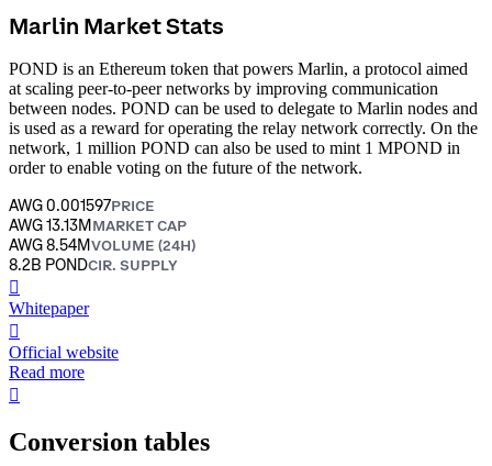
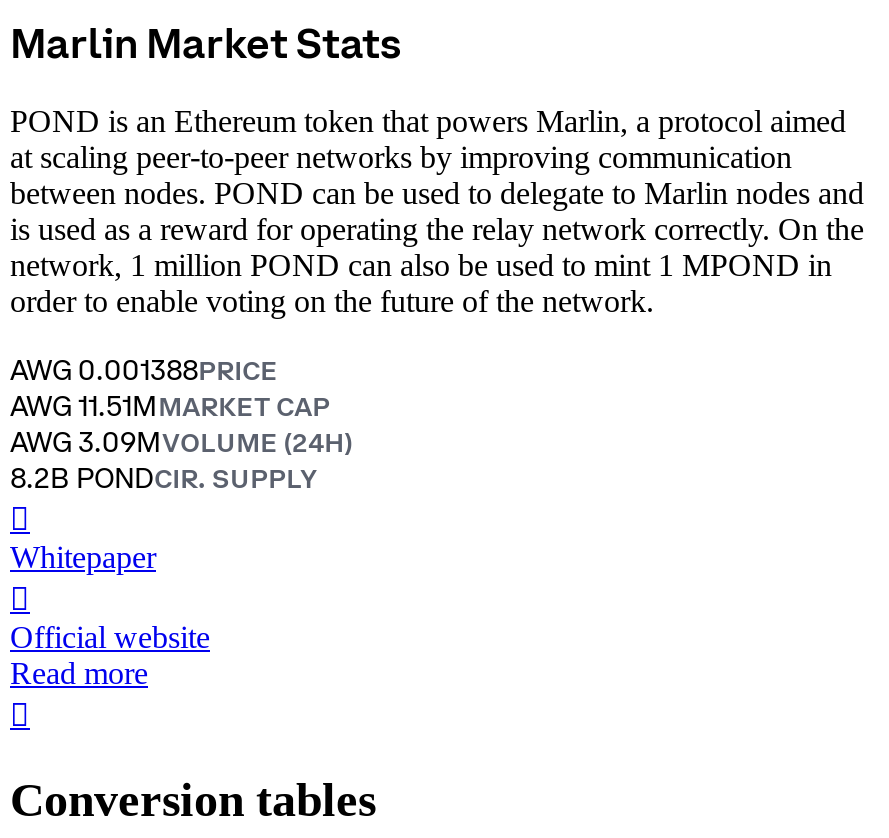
[9,195,155,215] AWG 0.001597PRICE -> [10,351,278,387] AWG 0.001388PRICE
[9,215,187,235] AWG 13.13MMARKET CAP -> [10,387,330,423] AWG 11.51MMARKET CAP
[9,235,195,254] AWG 8.54MVOLUME (24H) -> [10,423,352,459] AWG 3.09MVOLUME (24H)

